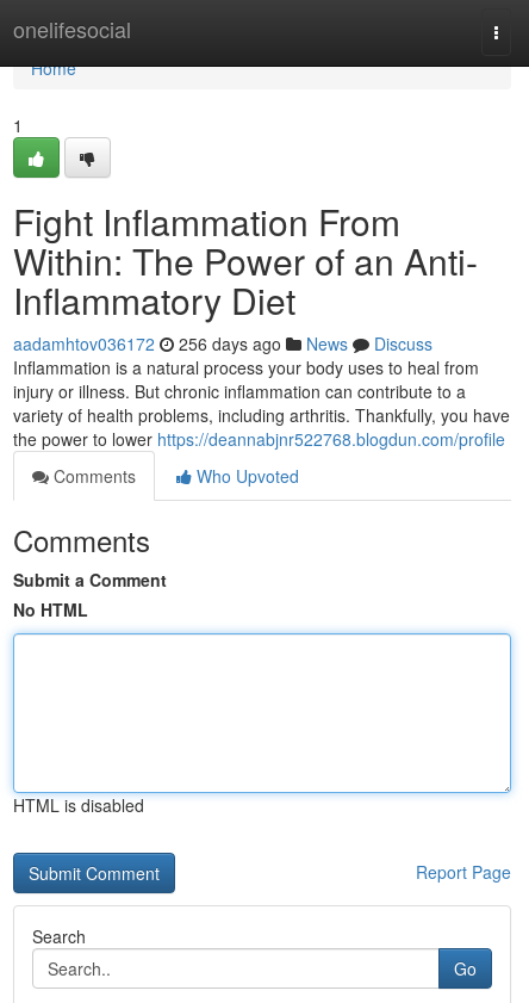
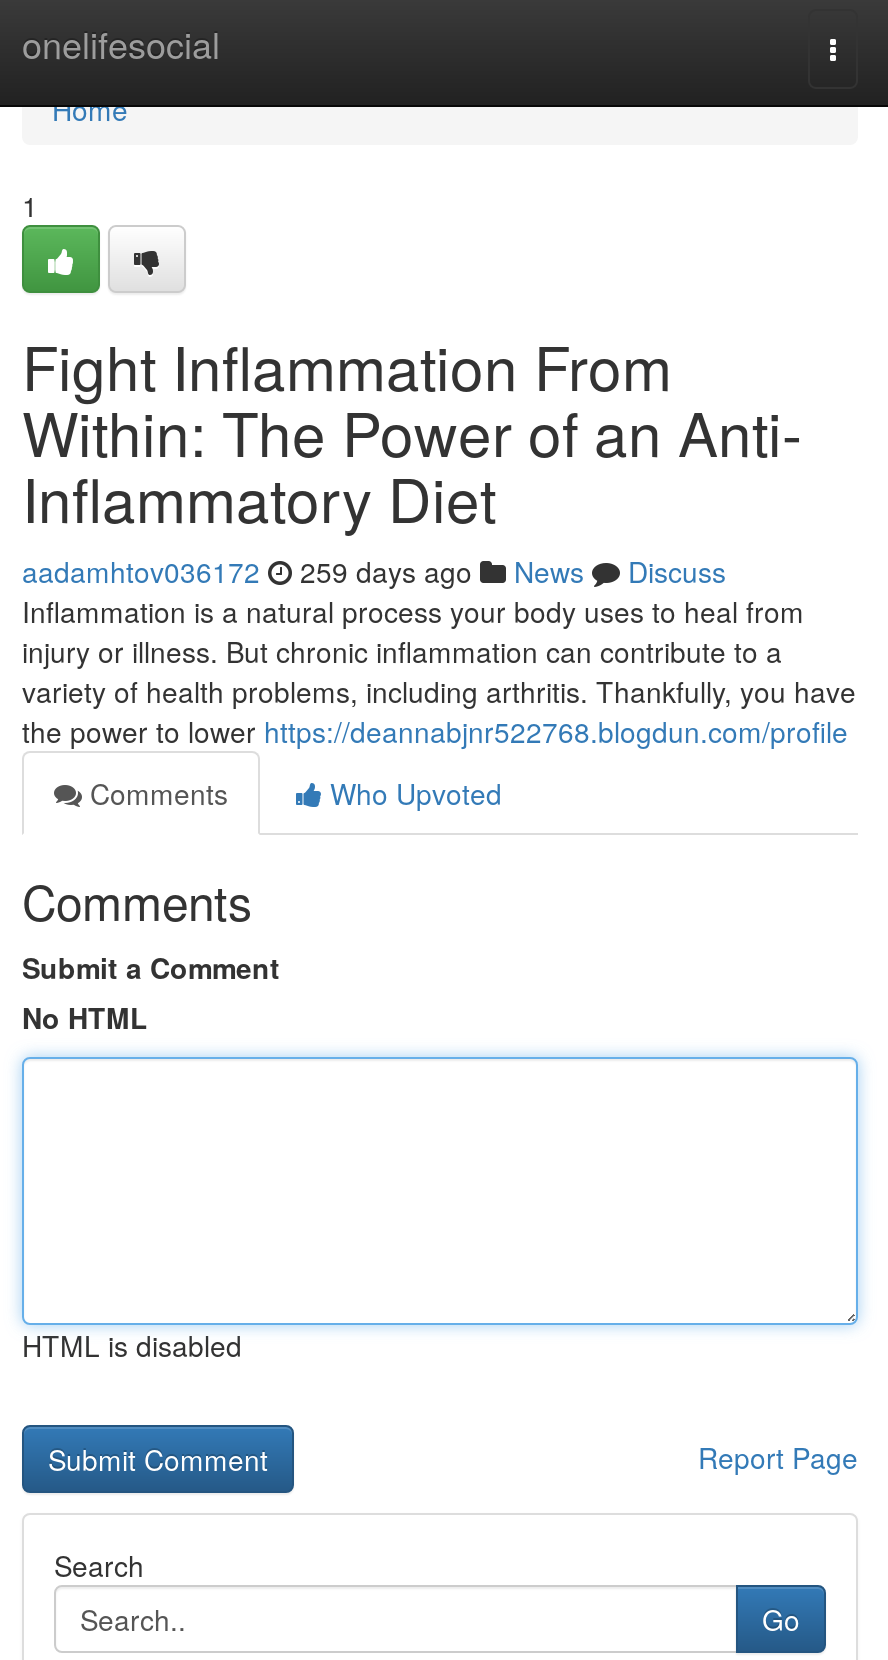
[13,332,432,355] aadamhtov036172 256 days ago News Discuss -> [22,551,726,591] aadamhtov036172 259 days ago News Discuss

